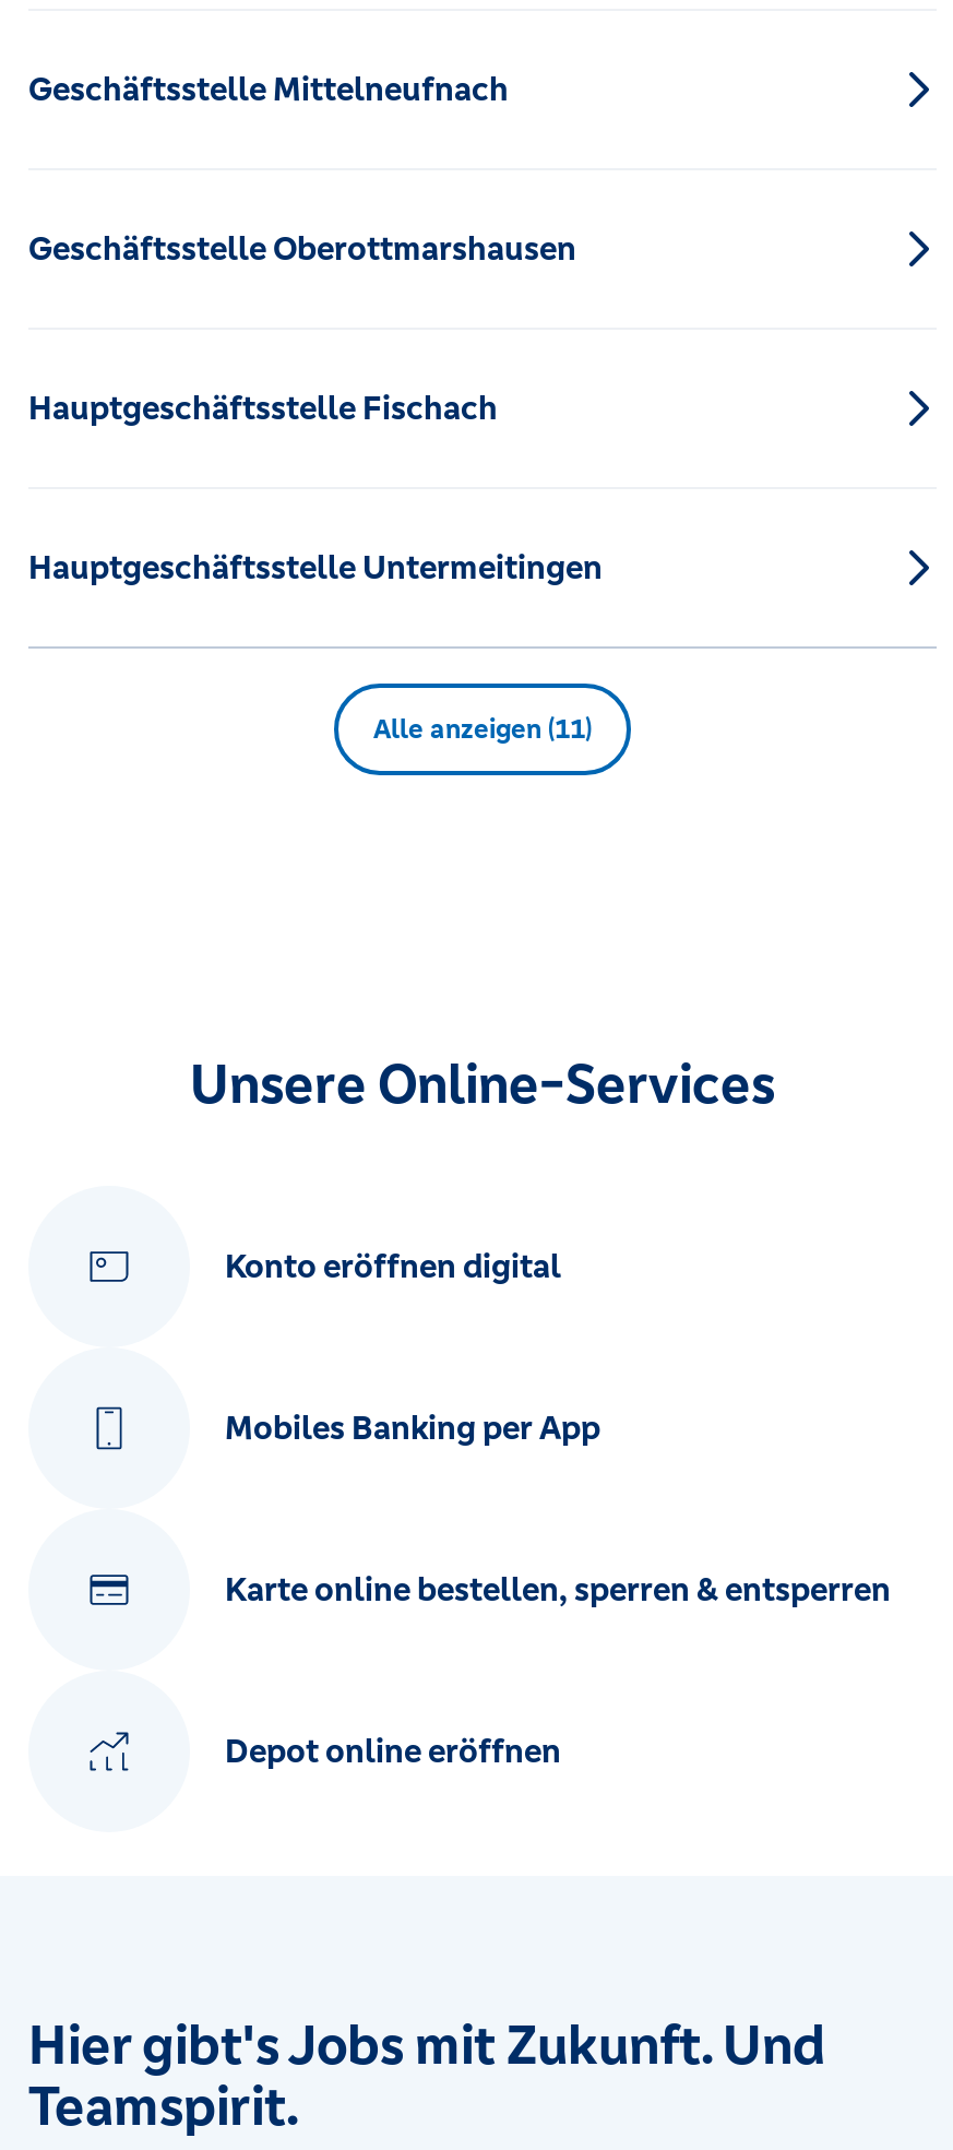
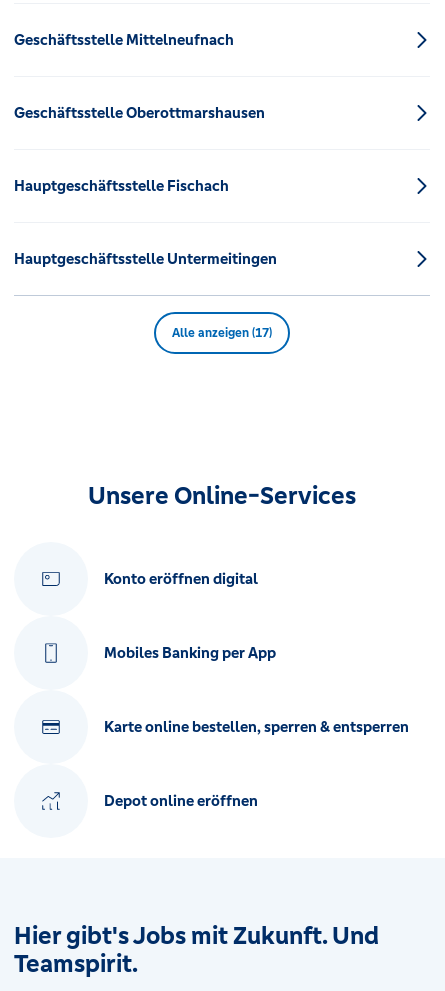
[373,712,592,747] Alle anzeigen (11) -> [172,325,272,341] Alle anzeigen (17)

